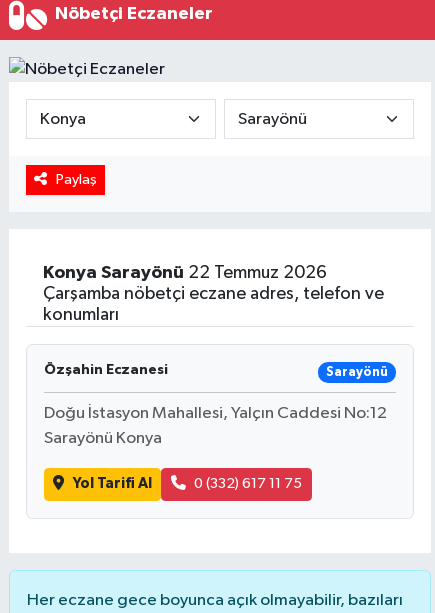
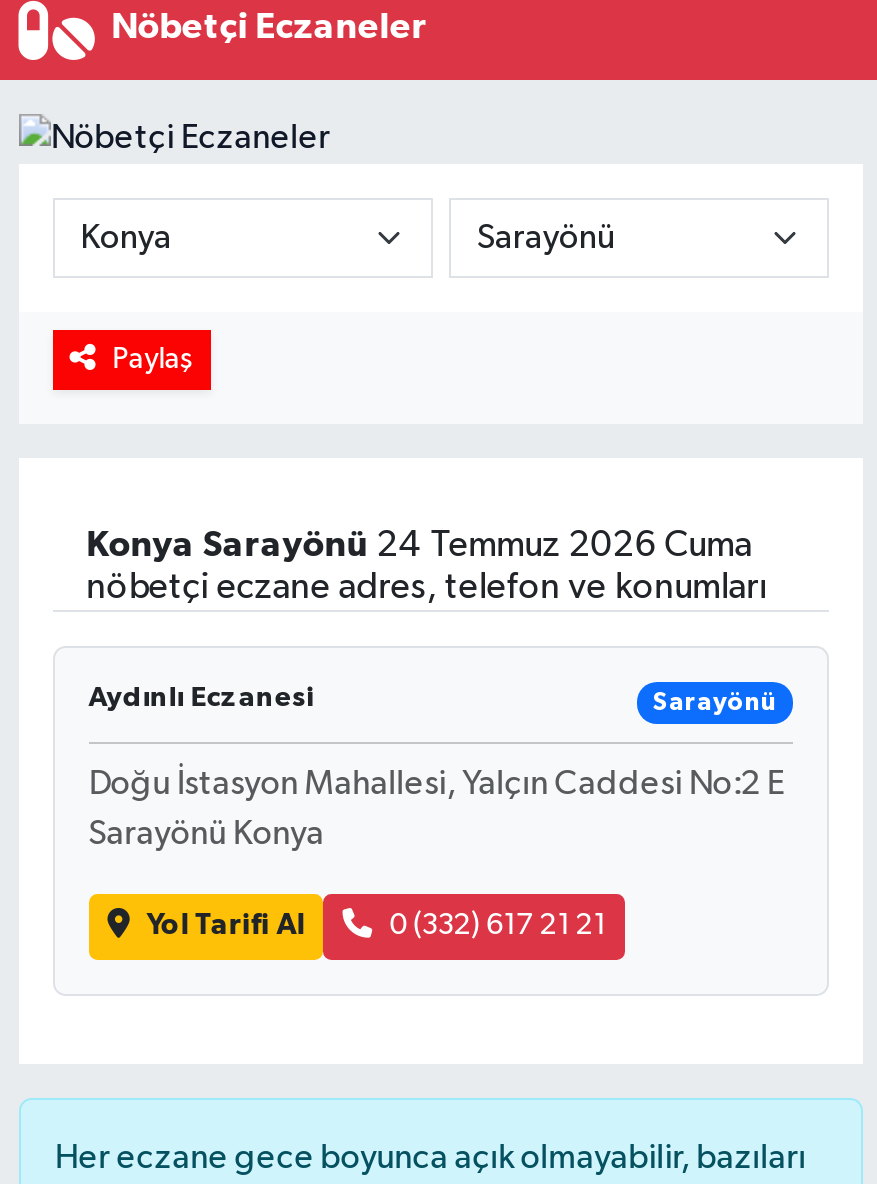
[43,264,384,324] Konya Sarayönü 22 Temmuz 2026 | Çarşamba nöbetçi eczane adres, telefon ve | konumları -> [87,528,767,606] Konya Sarayönü 24 Temmuz 2026 Cuma | nöbetçi eczane adres, telefon ve konumları
[44,363,168,377] Özşahin Eczanesi -> [89,684,315,712] Aydınlı Eczanesi
[44,405,387,422] Doğu İstasyon Mahallesi, Yalçın Caddesi No:12 -> [89,768,785,802] Doğu İstasyon Mahallesi, Yalçın Caddesi No:2 E
[194,476,302,491] 0 (332) 617 11 75 -> [389,911,605,941] 0 (332) 617 21 21

